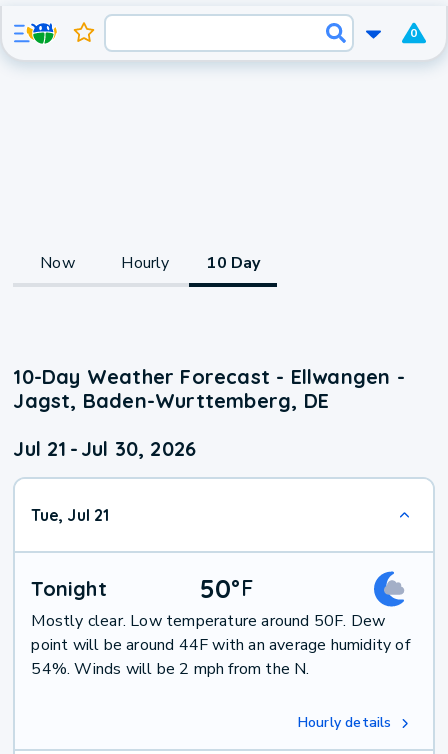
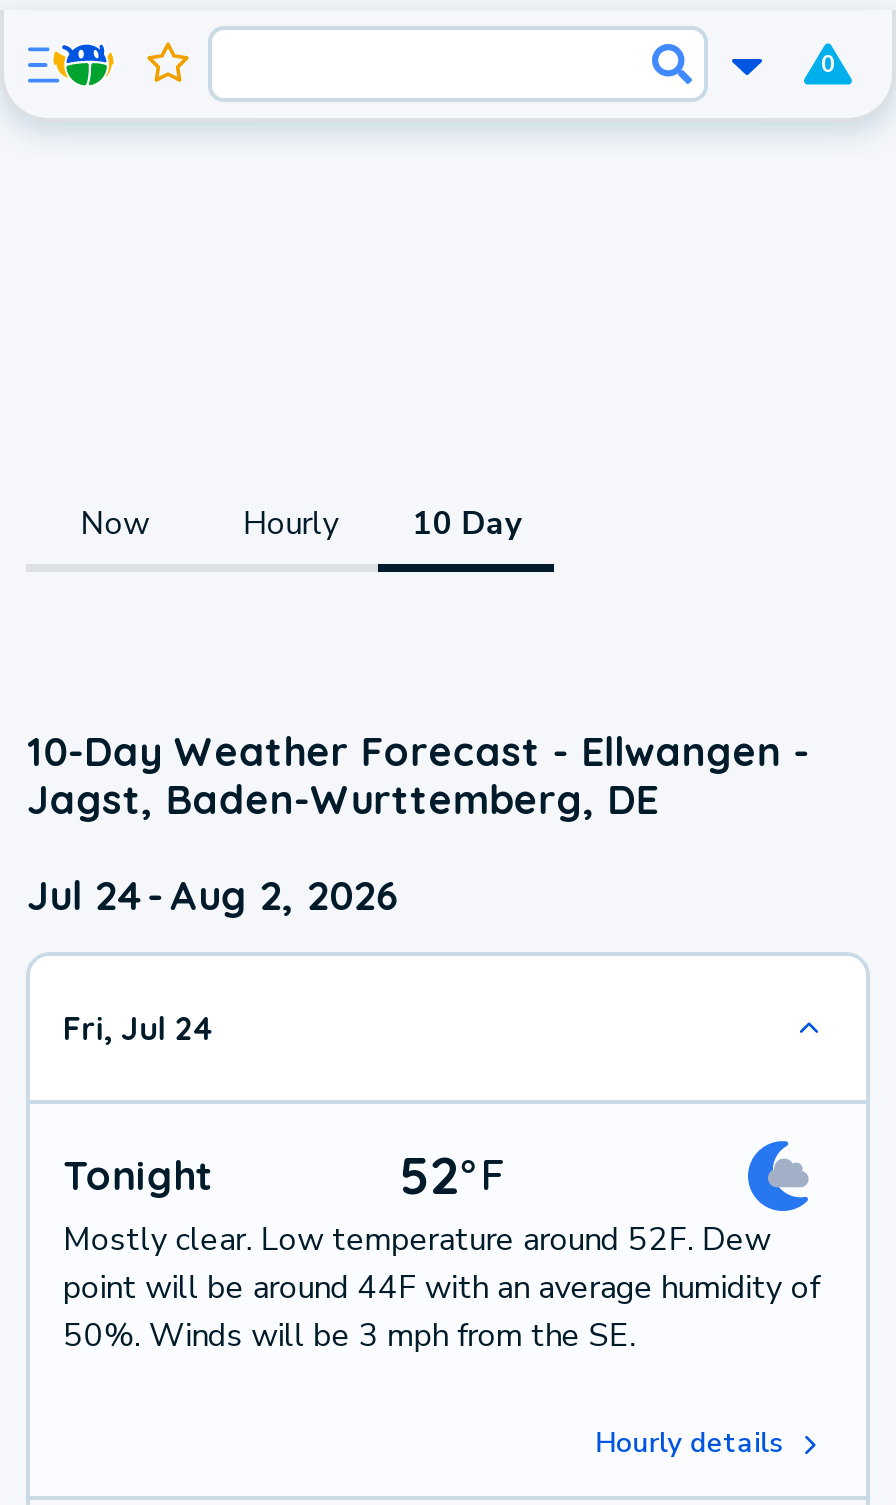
[13,436,196,461] Jul 21 - Jul 30, 2026 -> [27,871,398,921] Jul 24 - Aug 2, 2026
[31,505,110,525] Tue, Jul 21 -> [63,1009,211,1049] Fri, Jul 24
[200,572,253,605] 50°F -> [400,1143,504,1209] 52°F
[31,610,385,632] Mostly clear. Low temperature around 50F. Dew -> [63,1219,771,1263] Mostly clear. Low temperature around 52F. Dew
[31,658,310,680] 54%. Winds will be 2 mph from the N. -> [63,1315,636,1359] 50%. Winds will be 3 mph from the SE.

